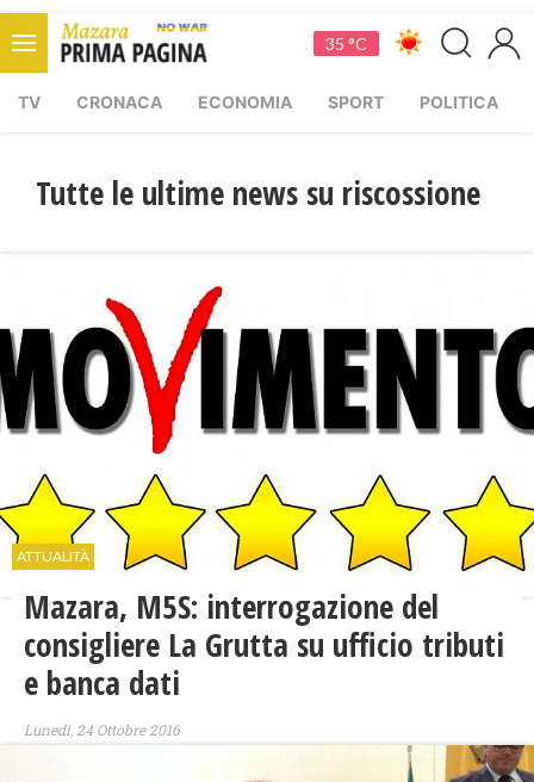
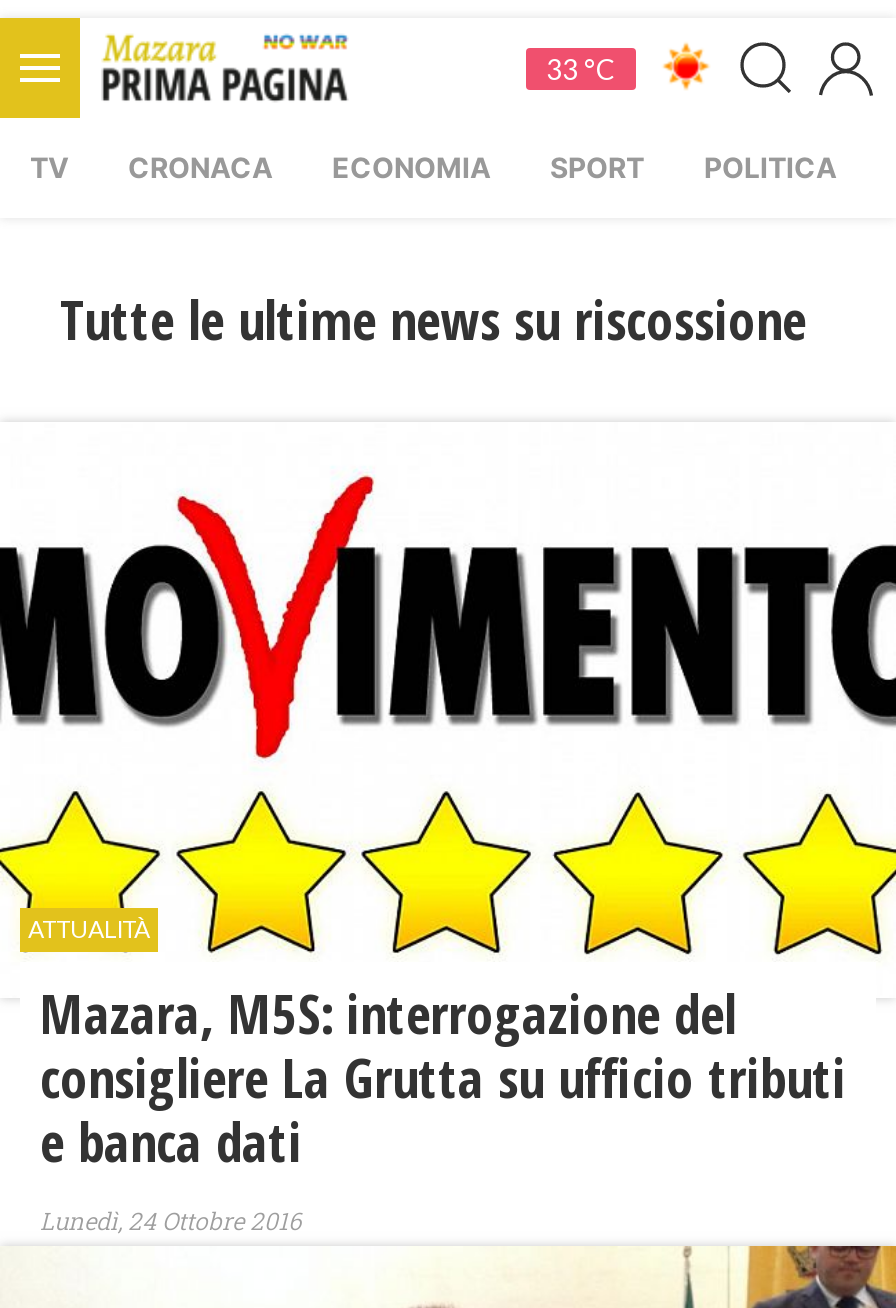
[325,33,367,53] 35 °C -> [546,51,616,85] 33 °C

